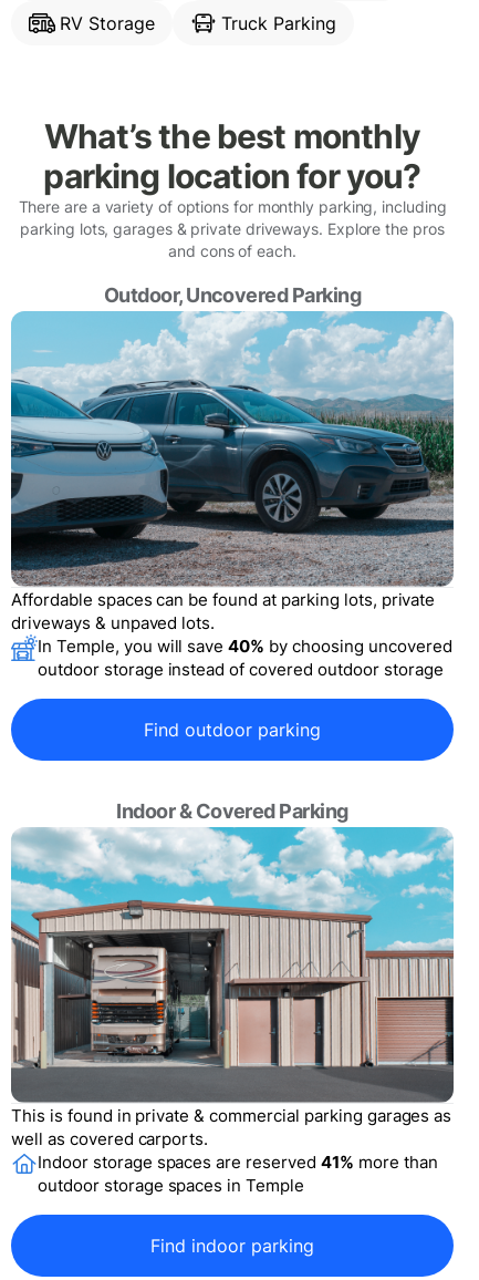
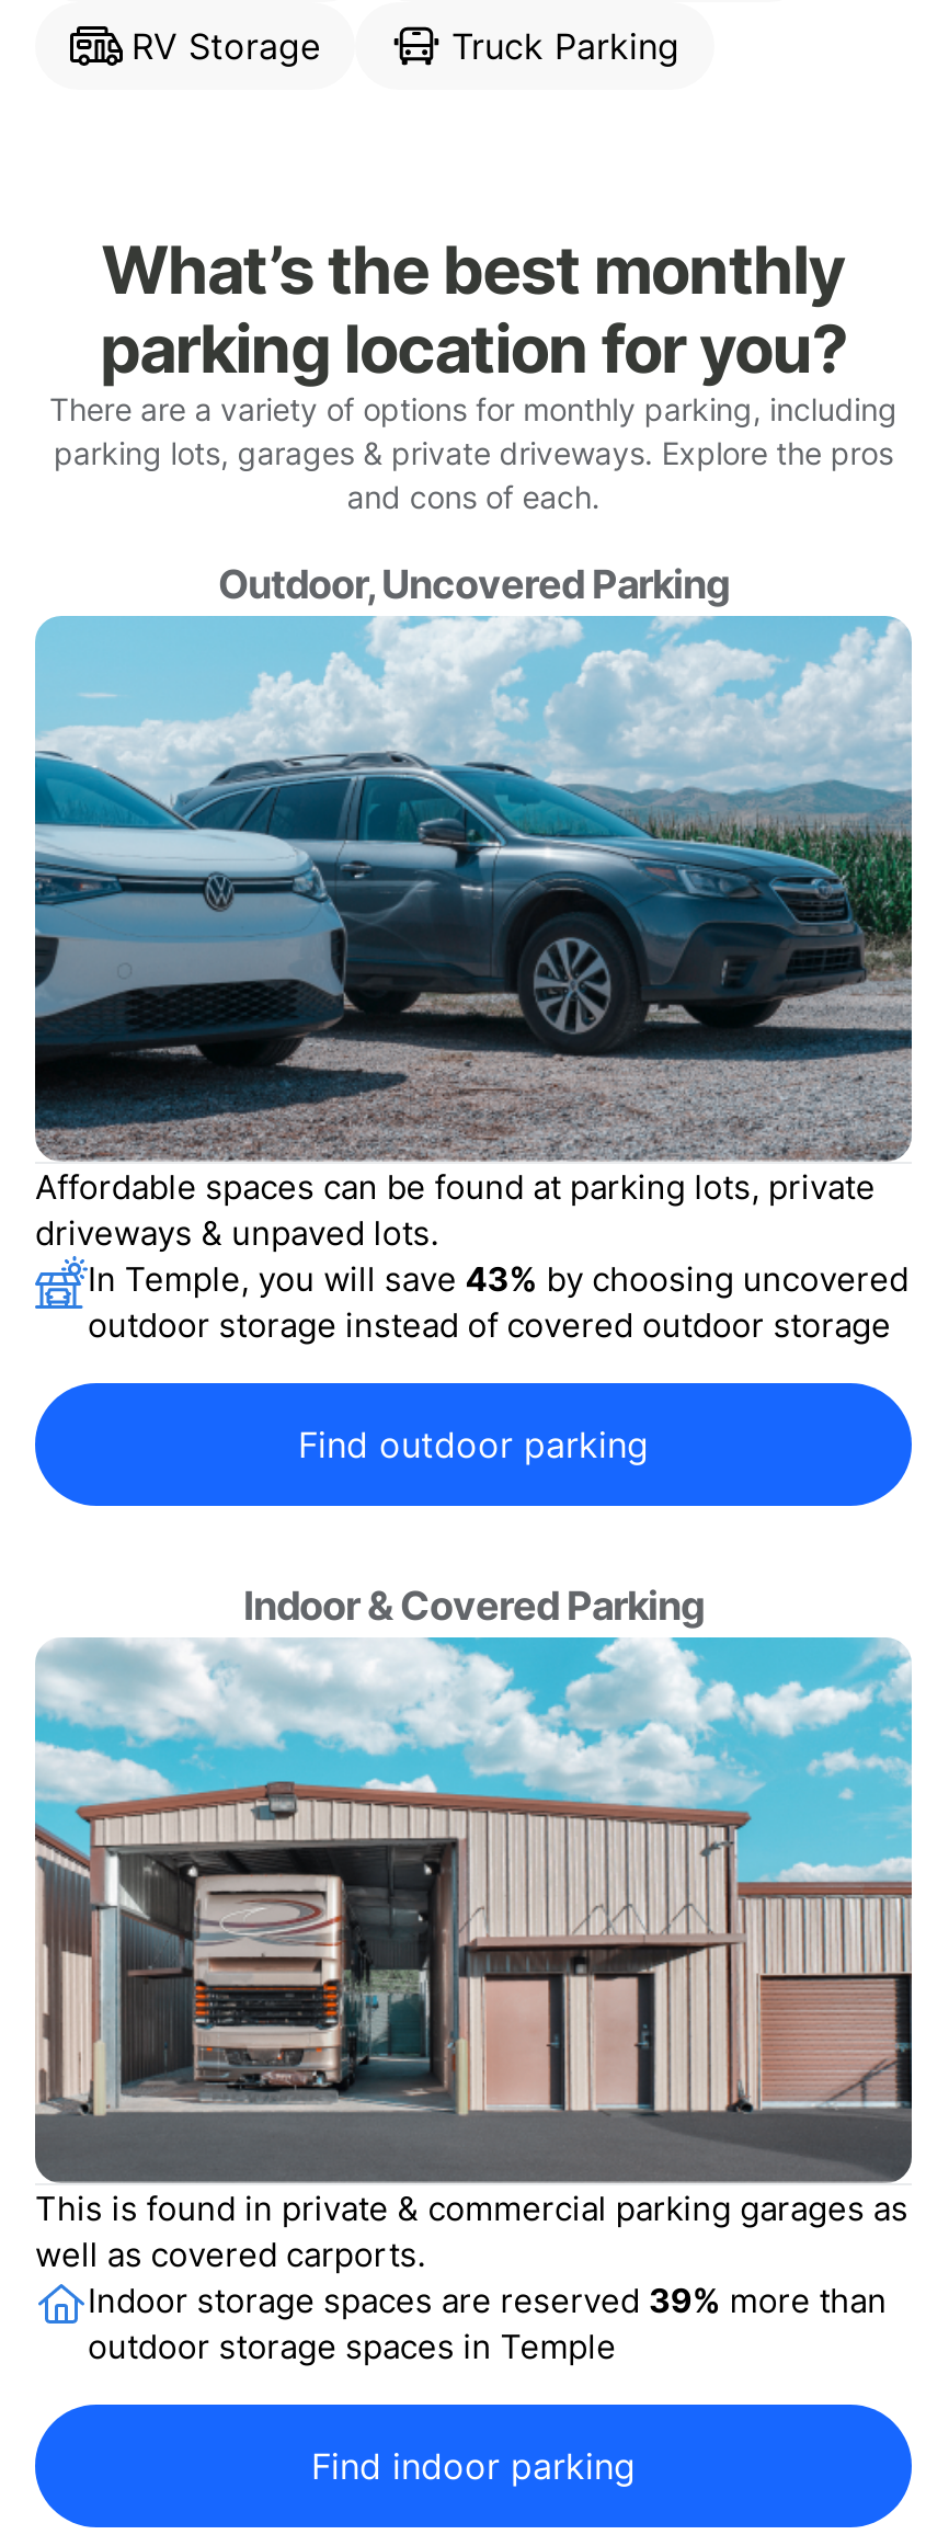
[38,635,452,656] In Temple, you will save 40% by choosing uncovered -> [88,1258,909,1299] In Temple, you will save 43% by choosing uncovered
[38,1152,438,1173] Indoor storage spaces are reserved 41% more than -> [88,2280,887,2321] Indoor storage spaces are reserved 39% more than

